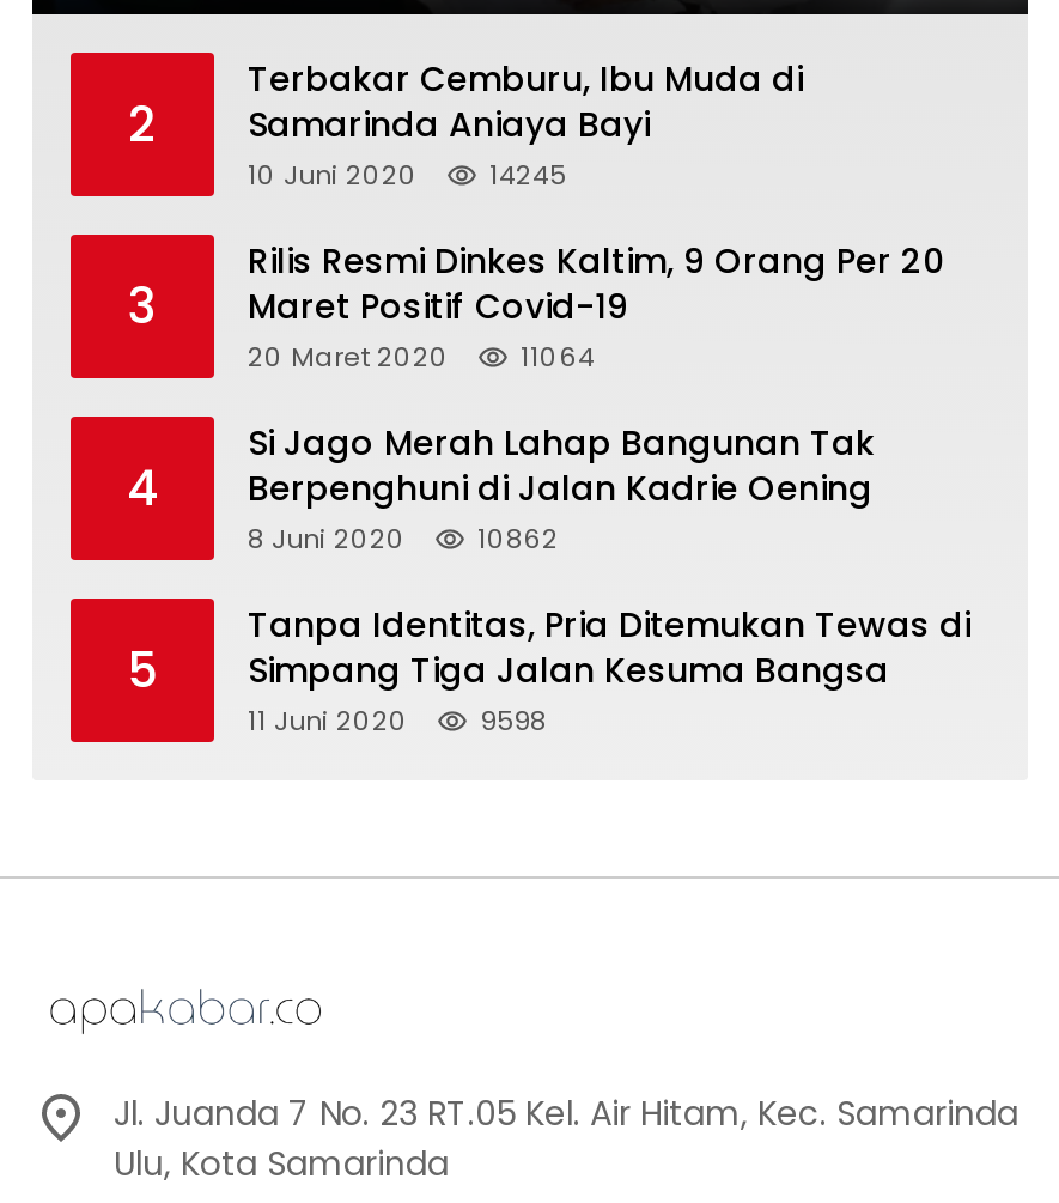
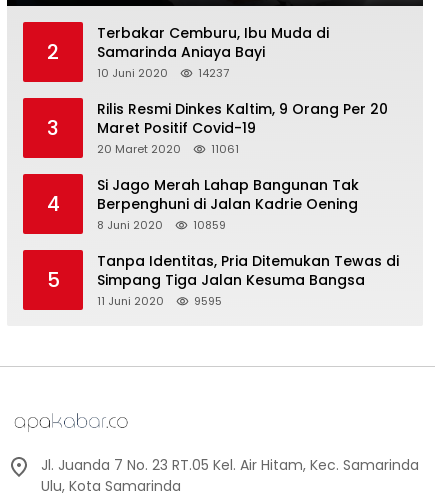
[248,155,566,193] 10 Juni 2020 14245 -> [97,65,229,81] 10 Juni 2020 14237
[248,337,595,375] 20 Maret 2020 11064 -> [97,141,239,157] 20 Maret 2020 11061
[248,519,559,557] 8 Juni 2020 10862 -> [97,217,226,233] 8 Juni 2020 10859
[248,701,547,739] 11 Juni 2020 9598 -> [97,293,222,309] 11 Juni 2020 9595

